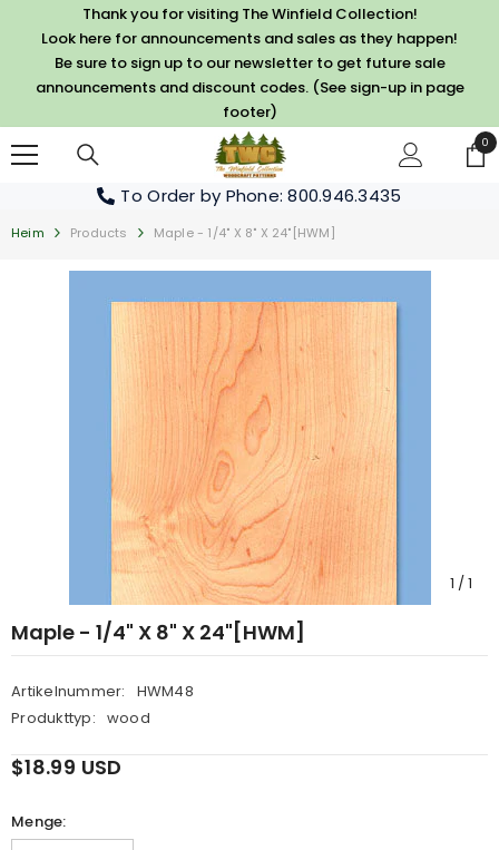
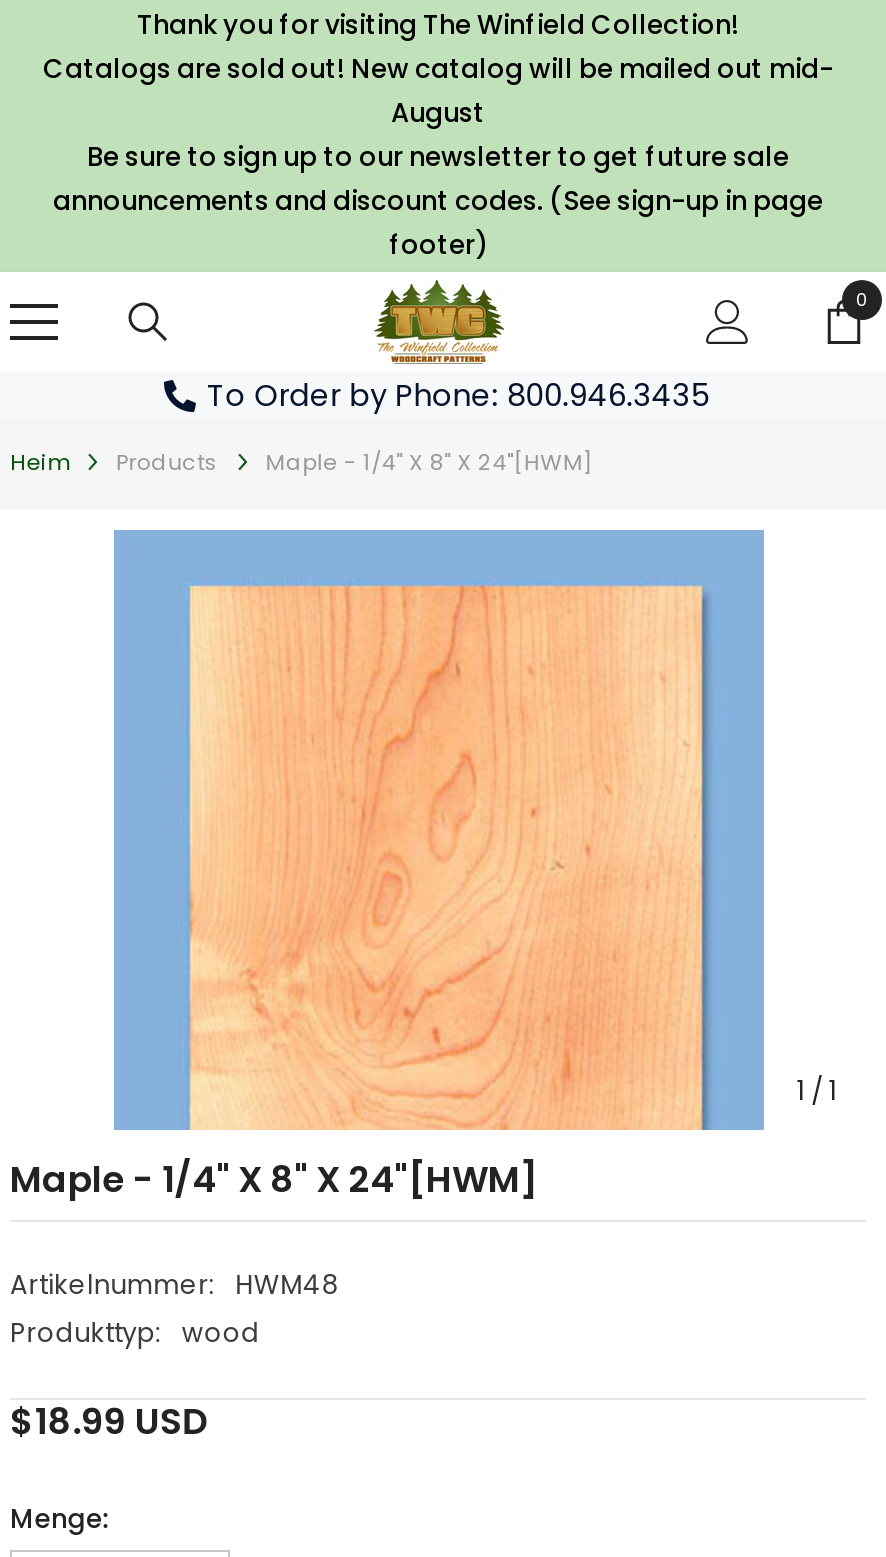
[41,28,458,49] Look here for announcements and sales as they happen! -> [43,50,833,132] Catalogs are sold out! New catalog will be mailed out mid- | August

